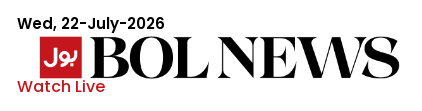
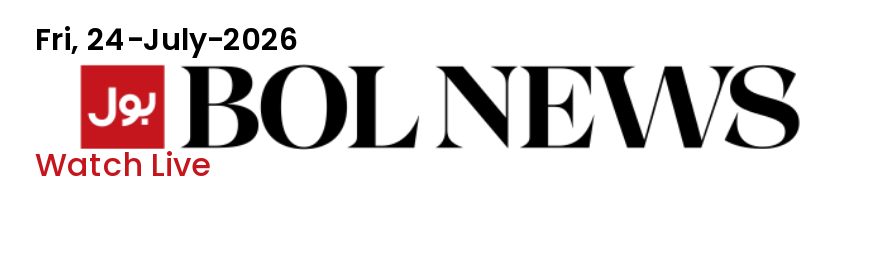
[17,13,165,34] Wed, 22-July-2026 -> [35,18,299,60] Fri, 24-July-2026

